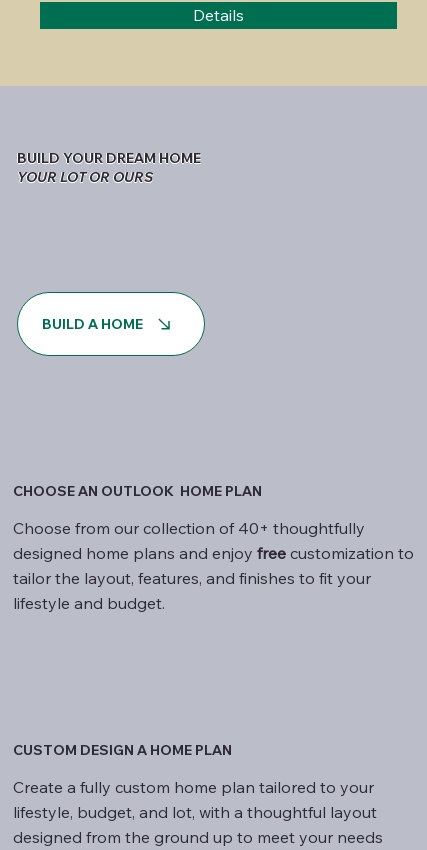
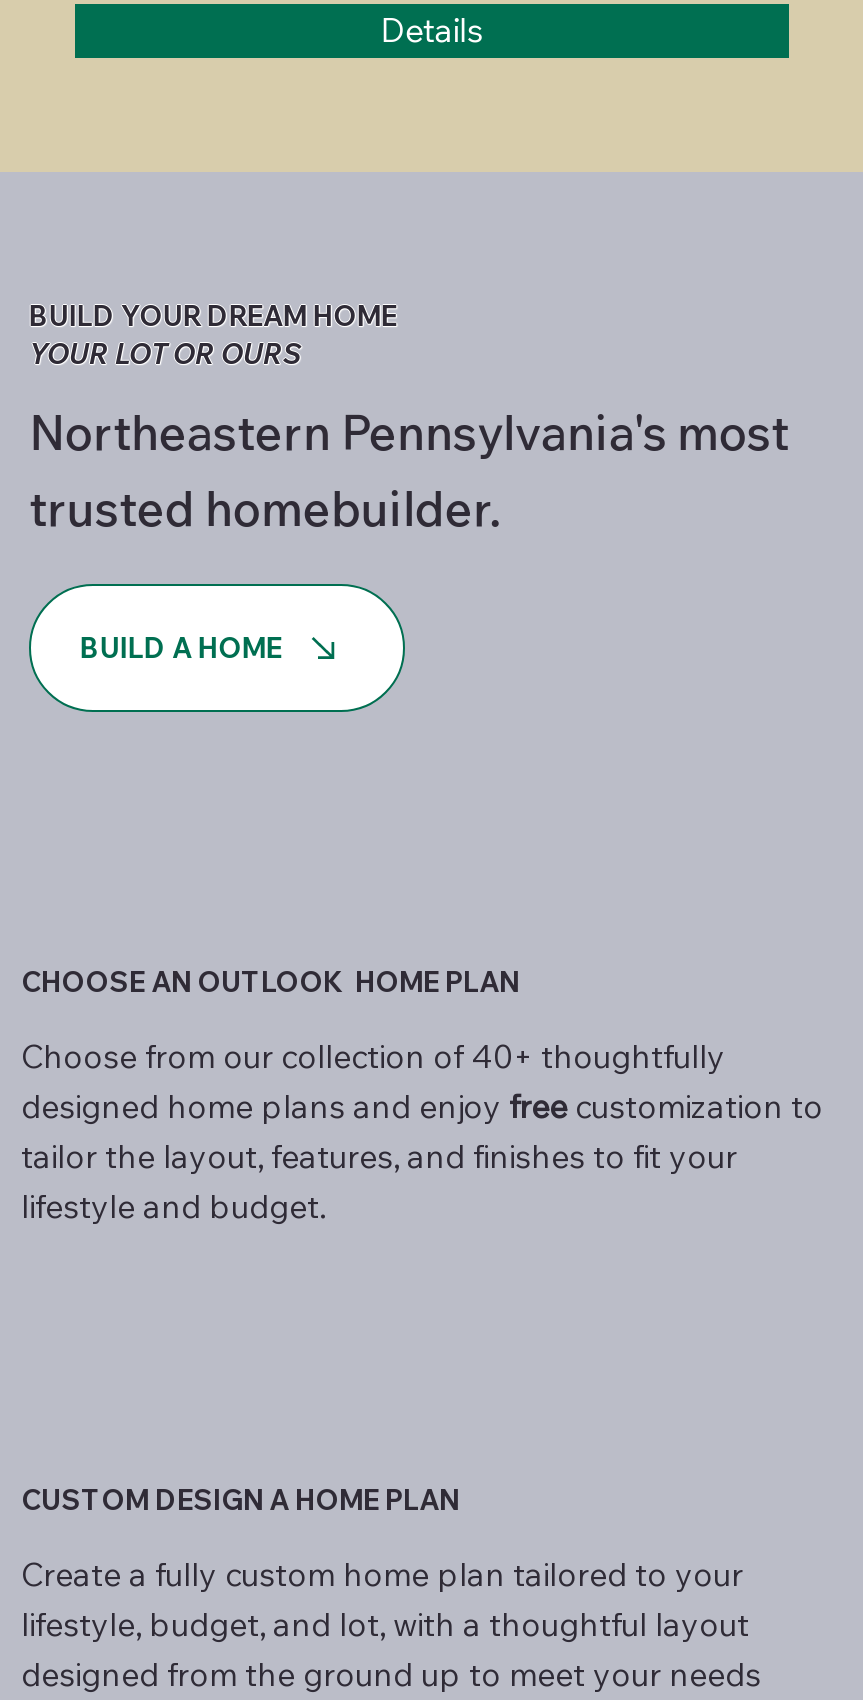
none -> [29,402,789,538] Northeastern Pennsylvania's most | trusted homebuilder.

